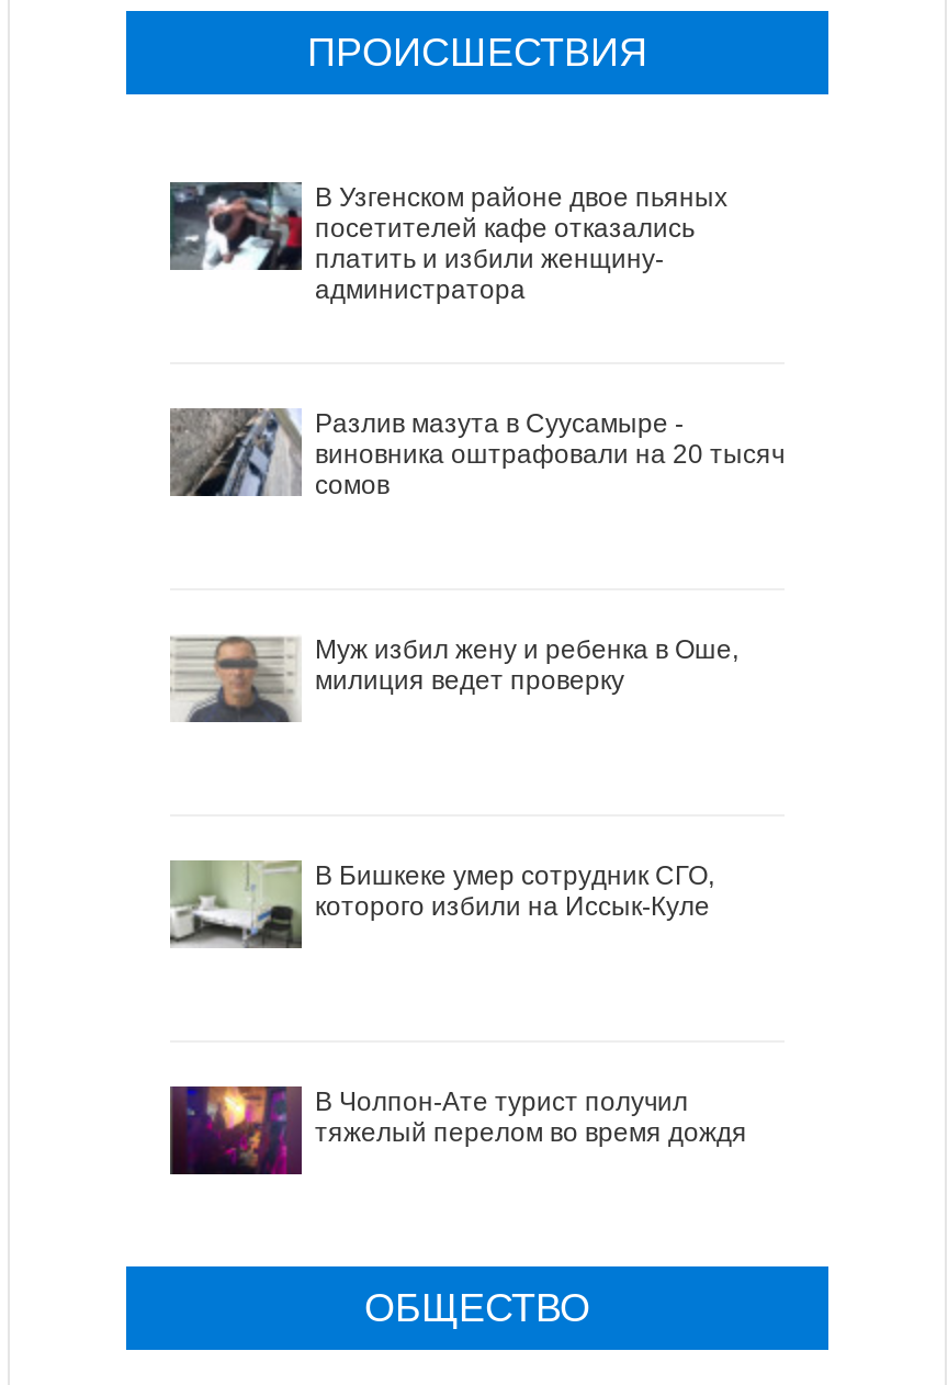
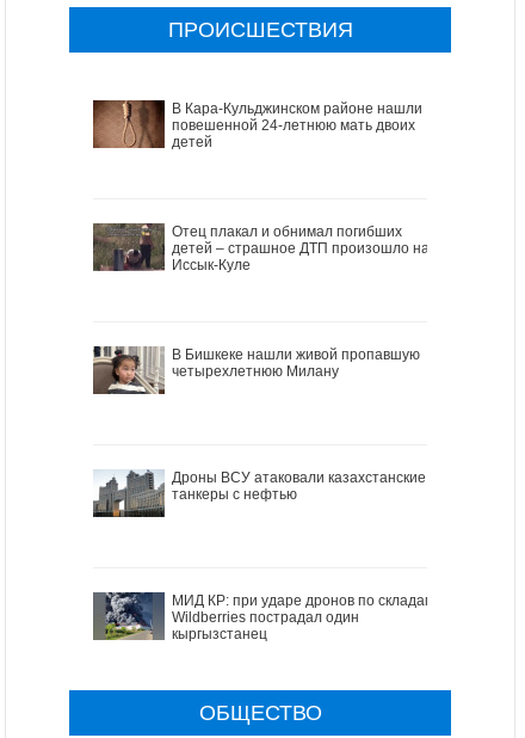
[170,181,727,304] [image] | В Узгенском районе двое пьяных | посетителей кафе отказались | платить и избили женщину- | администратора -> [93,100,422,150] [image] | В Кара-Кульджинском районе нашли | повешенной 24-летнюю мать двоих | детей
[170,407,785,499] [image] | Разлив мазута в Суусамыре - | виновника оштрафовали на 20 тысяч | сомов -> [94,223,430,273] [image] | Отец плакал и обнимал погибших | детей – страшное ДТП произошло на | Иссык-Куле
[170,633,738,722] [image] | Муж избил жену и ребенка в Оше, | милиция ведет проверку -> [92,345,420,395] [image] | В Бишкеке нашли живой пропавшую | четырехлетнюю Милану
[170,859,714,948] [image] | В Бишкеке умер сотрудник СГО, | которого избили на Иссык-Куле -> [93,469,426,518] [image] | Дроны ВСУ атаковали казахстанские | танкеры с нефтью
[172,1084,747,1176] [image] | В Чолпон-Ате турист получил | тяжелый перелом во время дождя -> [93,591,434,642] [image] | МИД КР: при ударе дронов по складам | Wildberries пострадал один | кыргызстанец

